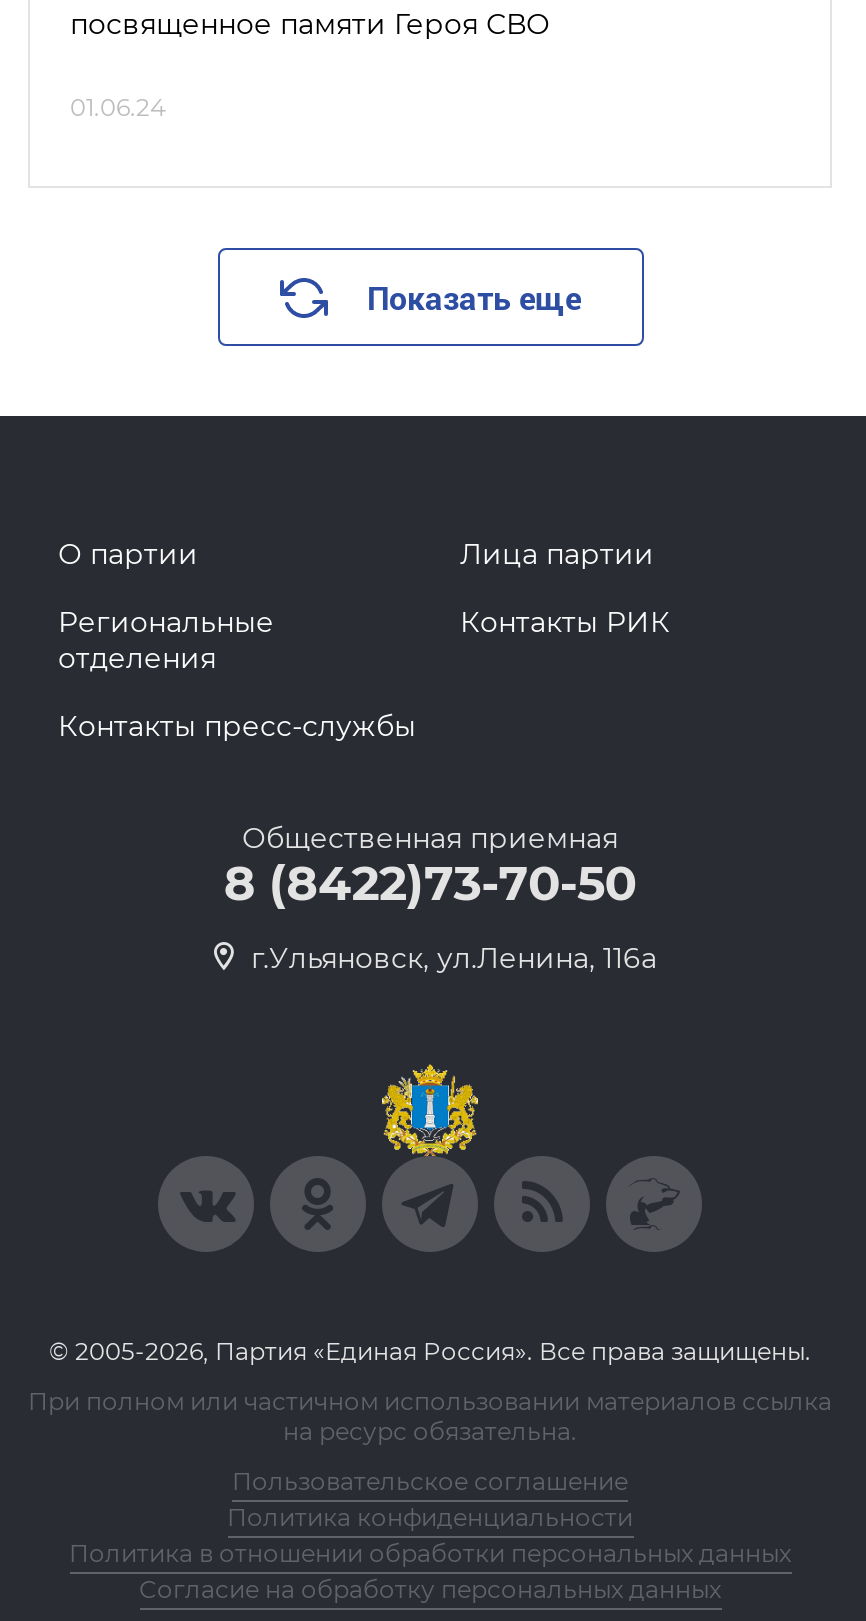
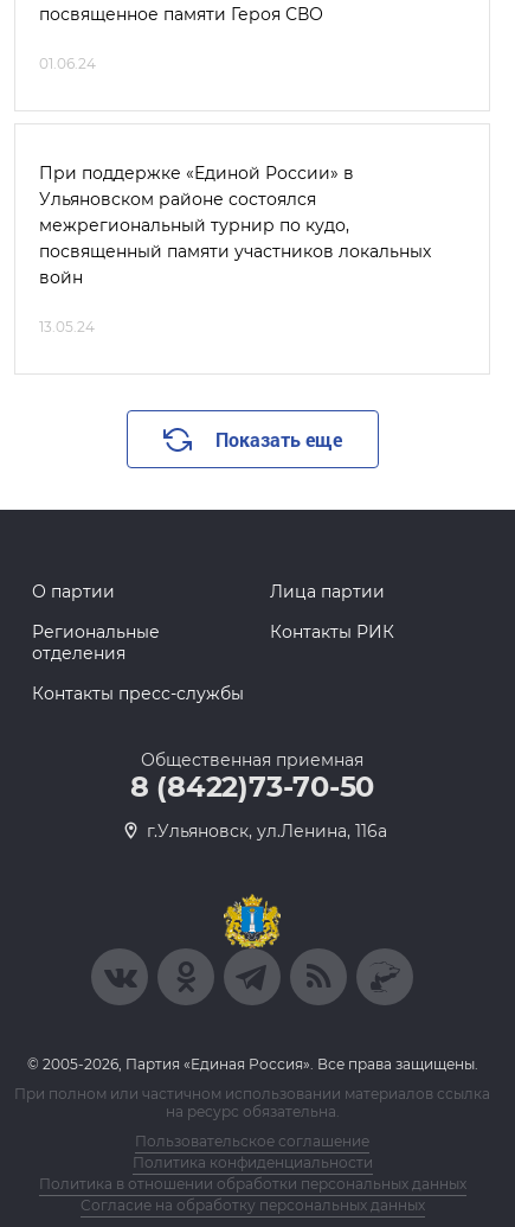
none -> [39,162,431,335] При поддержке «Единой России» в | Ульяновском районе состоялся | межрегиональный турнир по кудо, | посвященный памяти участников локальных | войн | 13.05.24

